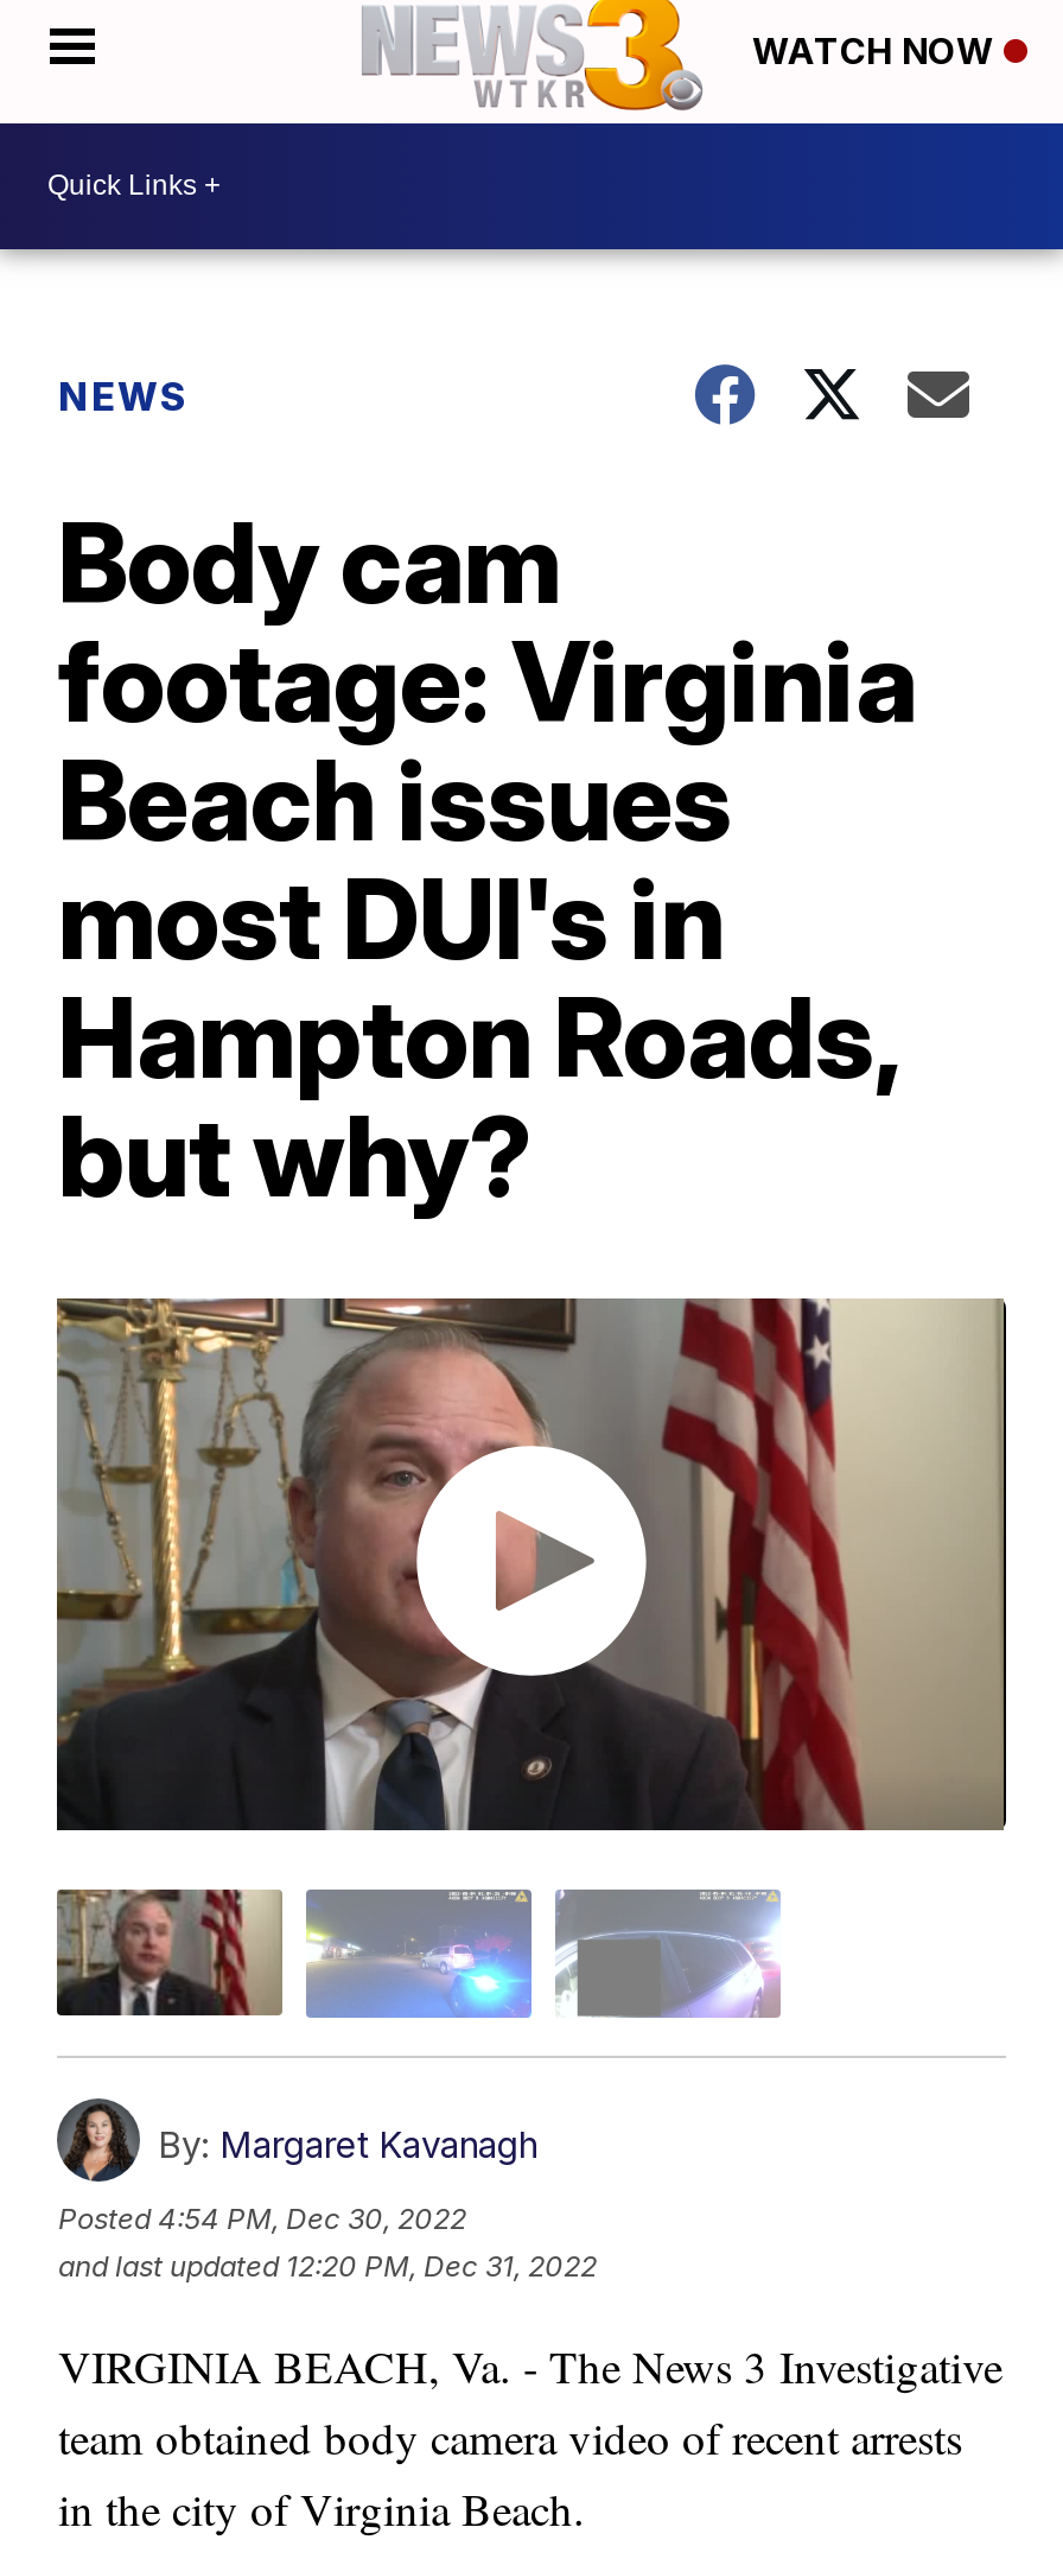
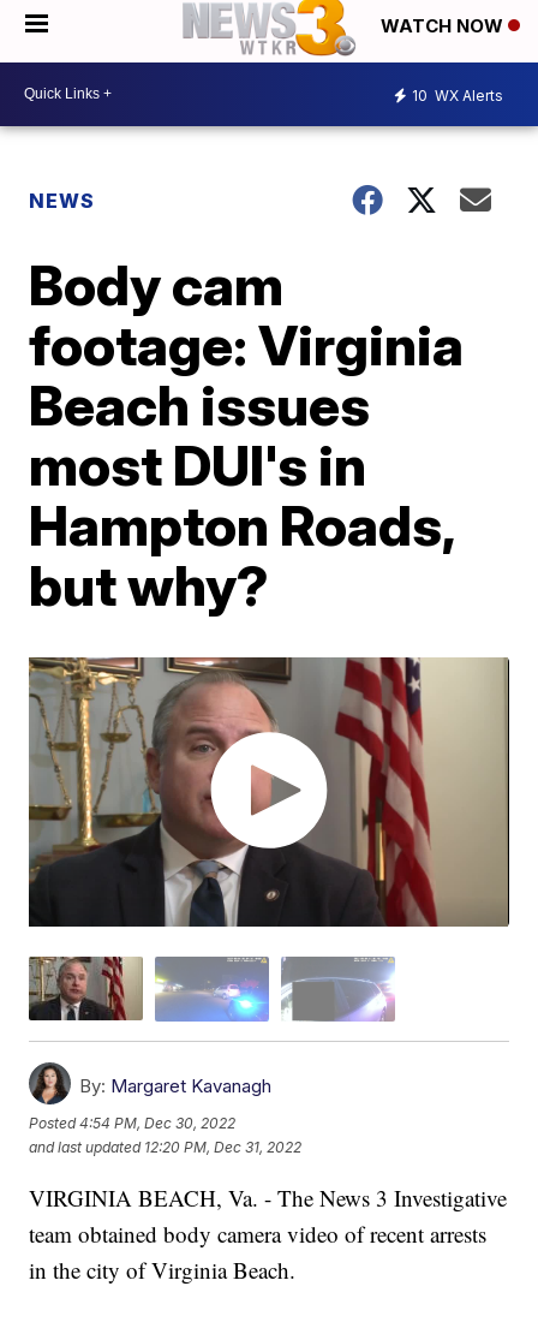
none -> [412,87,503,105] 10 WX Alerts

